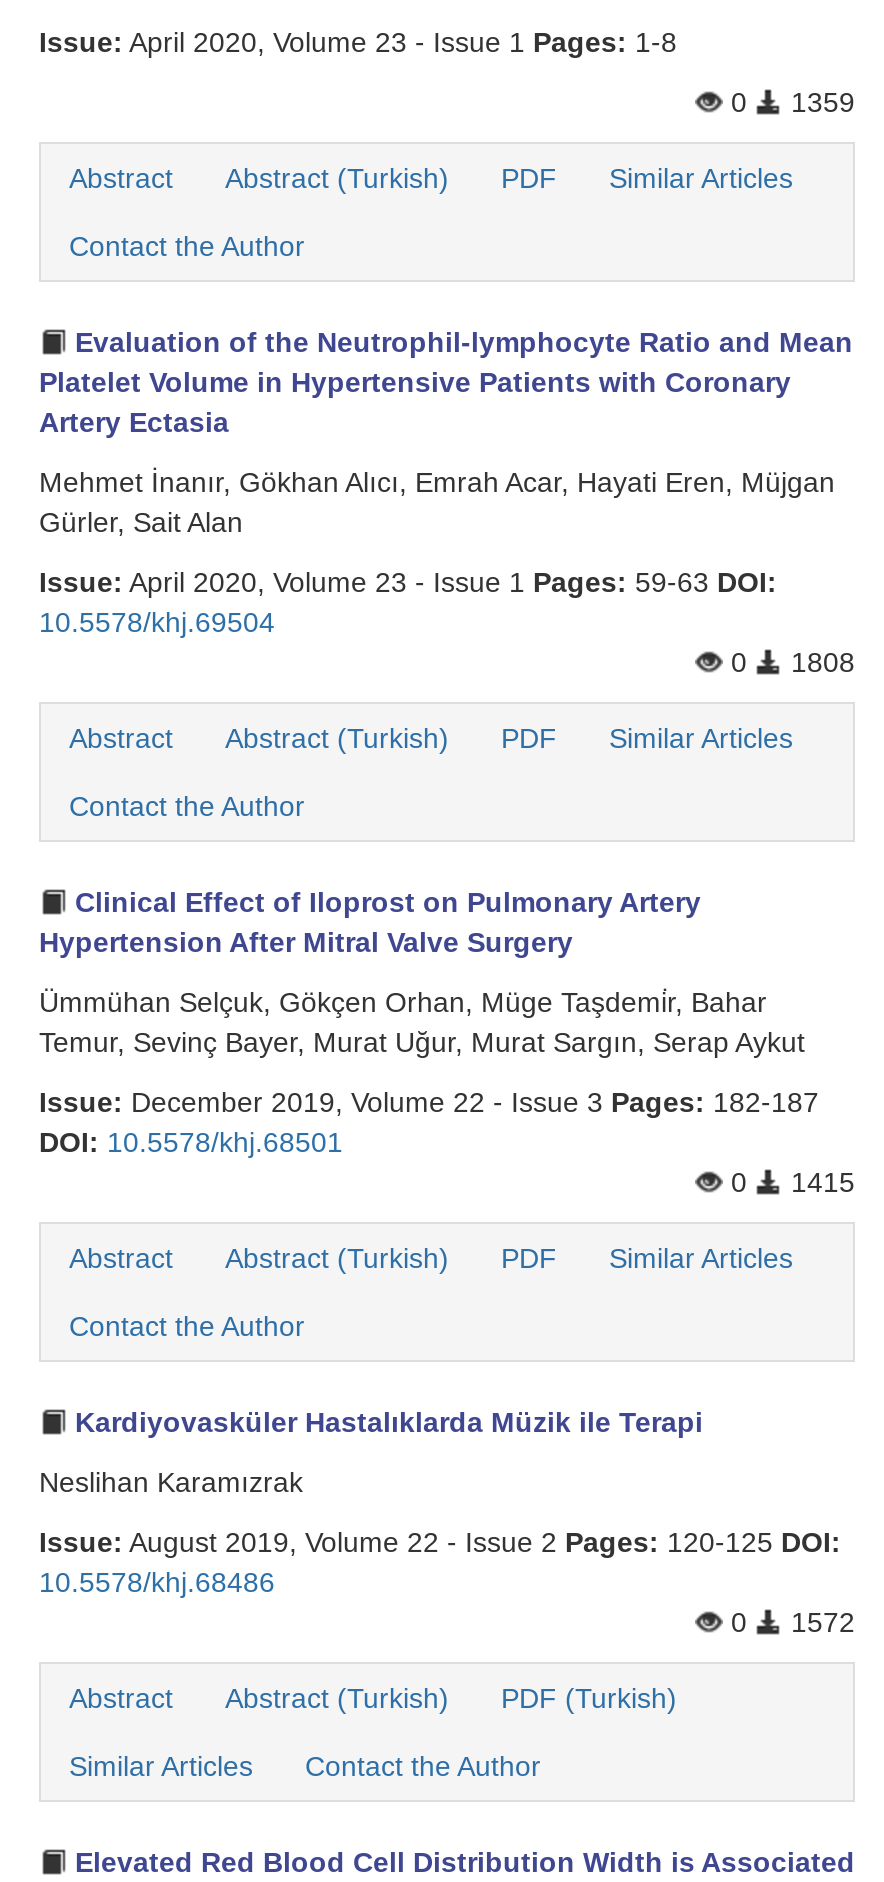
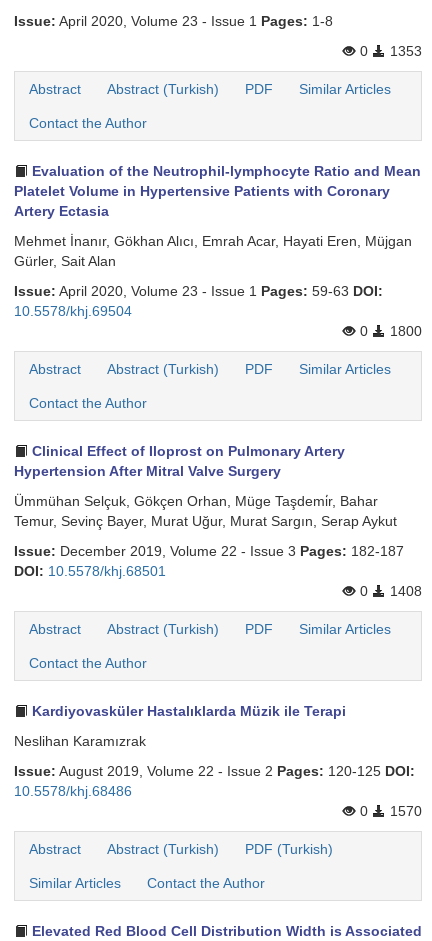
[723,86,855,118] 0 1359 -> [356,43,422,59] 0 1353
[723,646,855,678] 0 1808 -> [356,323,422,339] 0 1800
[723,1166,855,1198] 0 1415 -> [356,583,422,599] 0 1408
[723,1606,855,1638] 0 1572 -> [356,803,422,819] 0 1570

